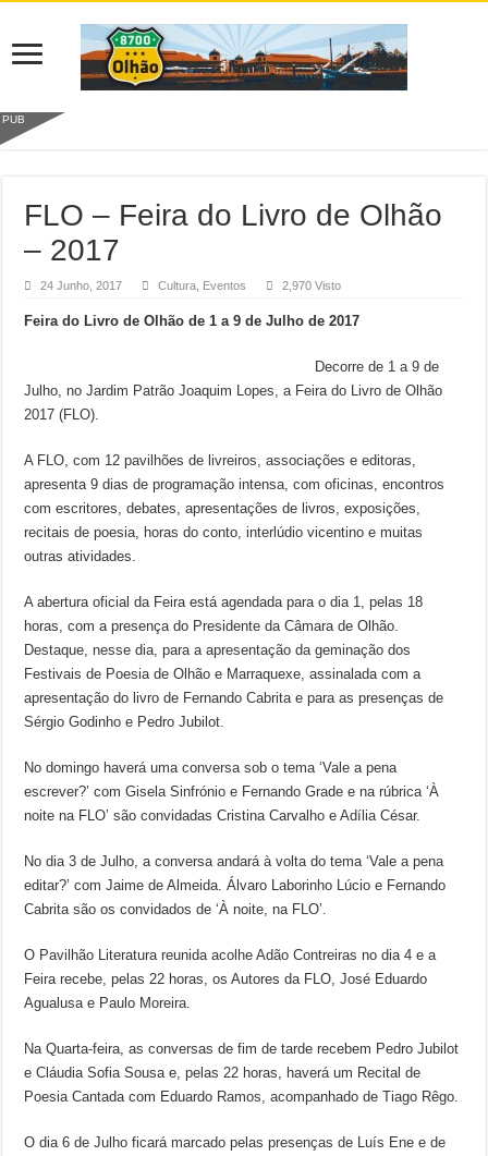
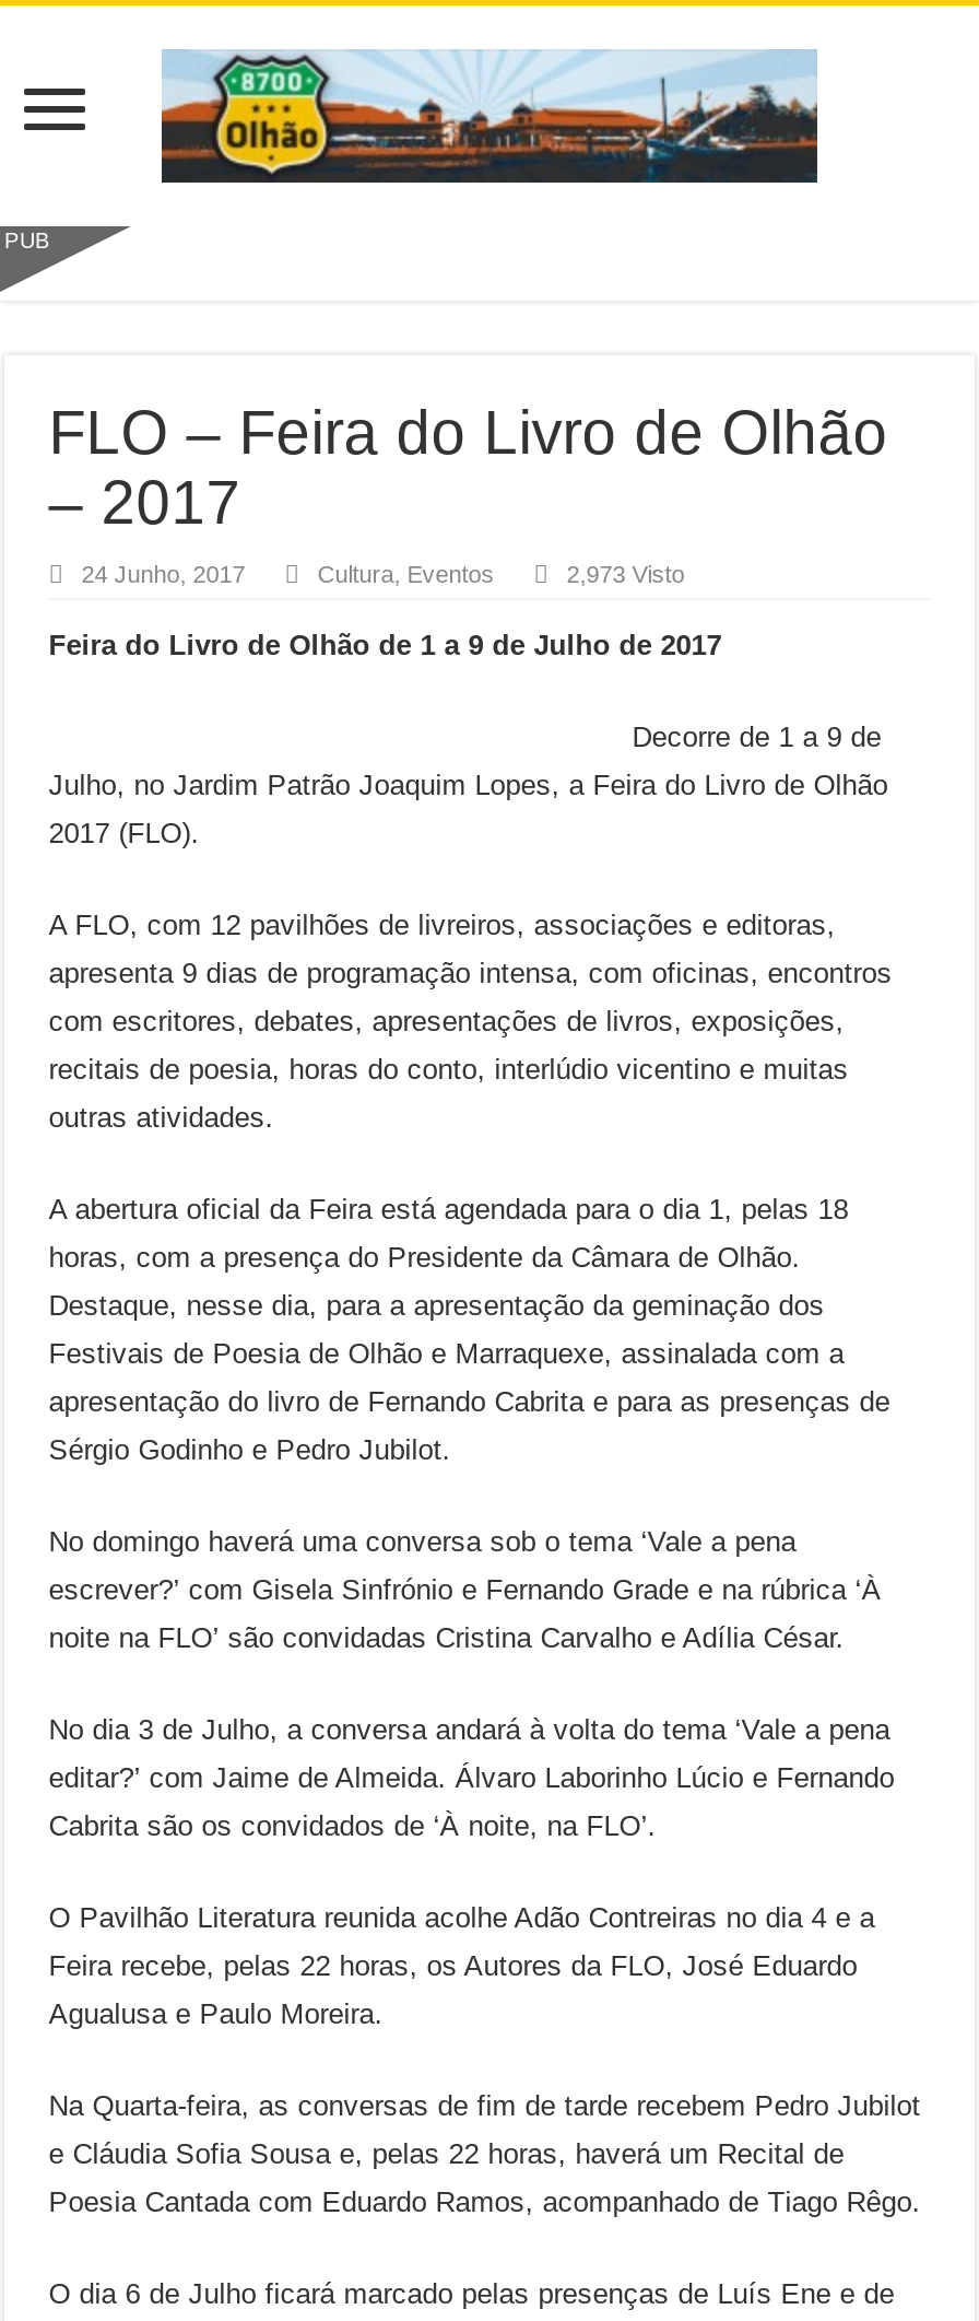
[282,279,341,292] 2,970 Visto -> [566,561,684,587] 2,973 Visto

